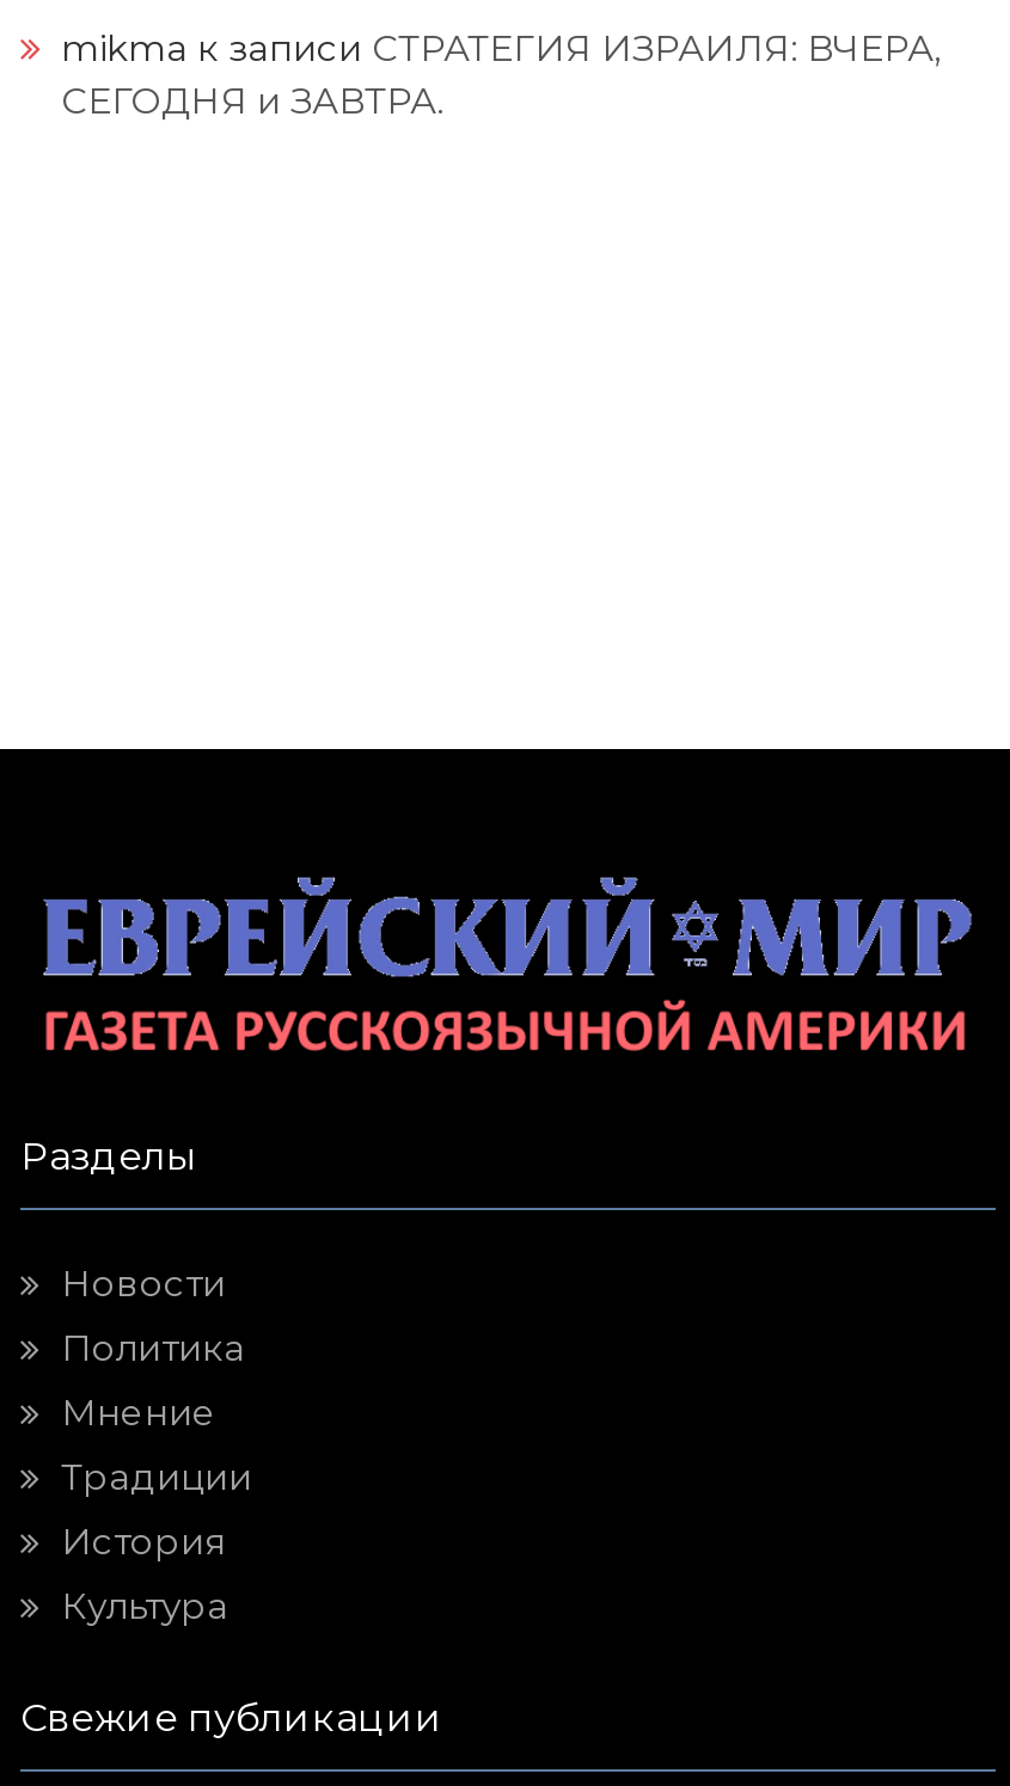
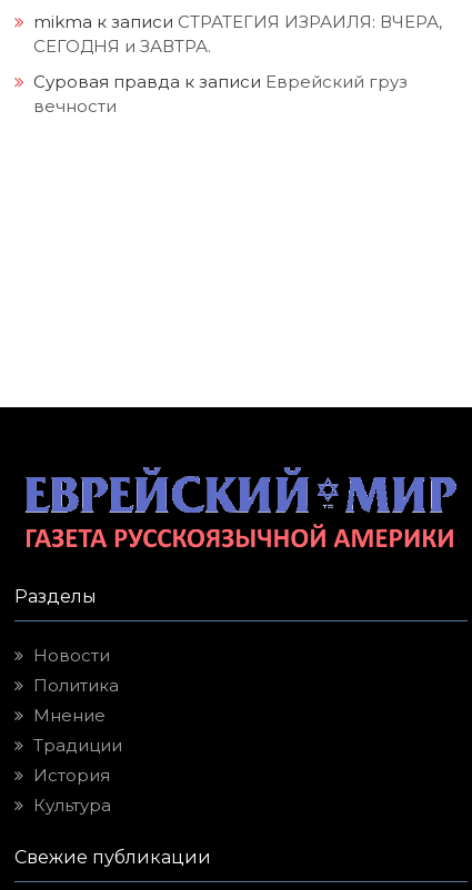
none -> [33,71,408,117] Суровая правда к записи Еврейский груз | вечности

